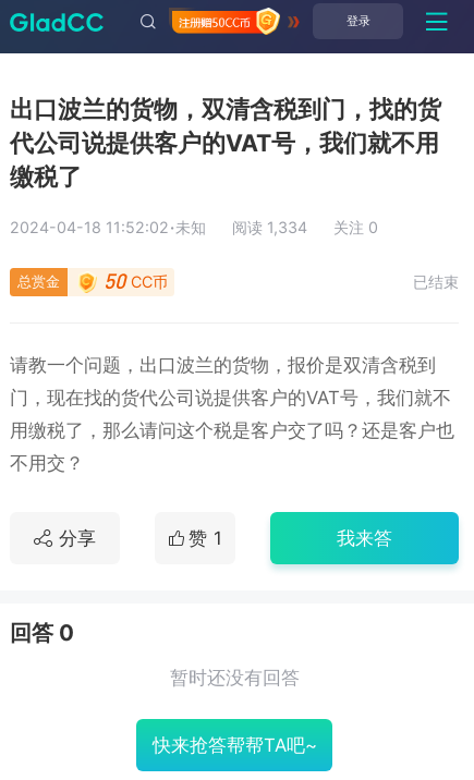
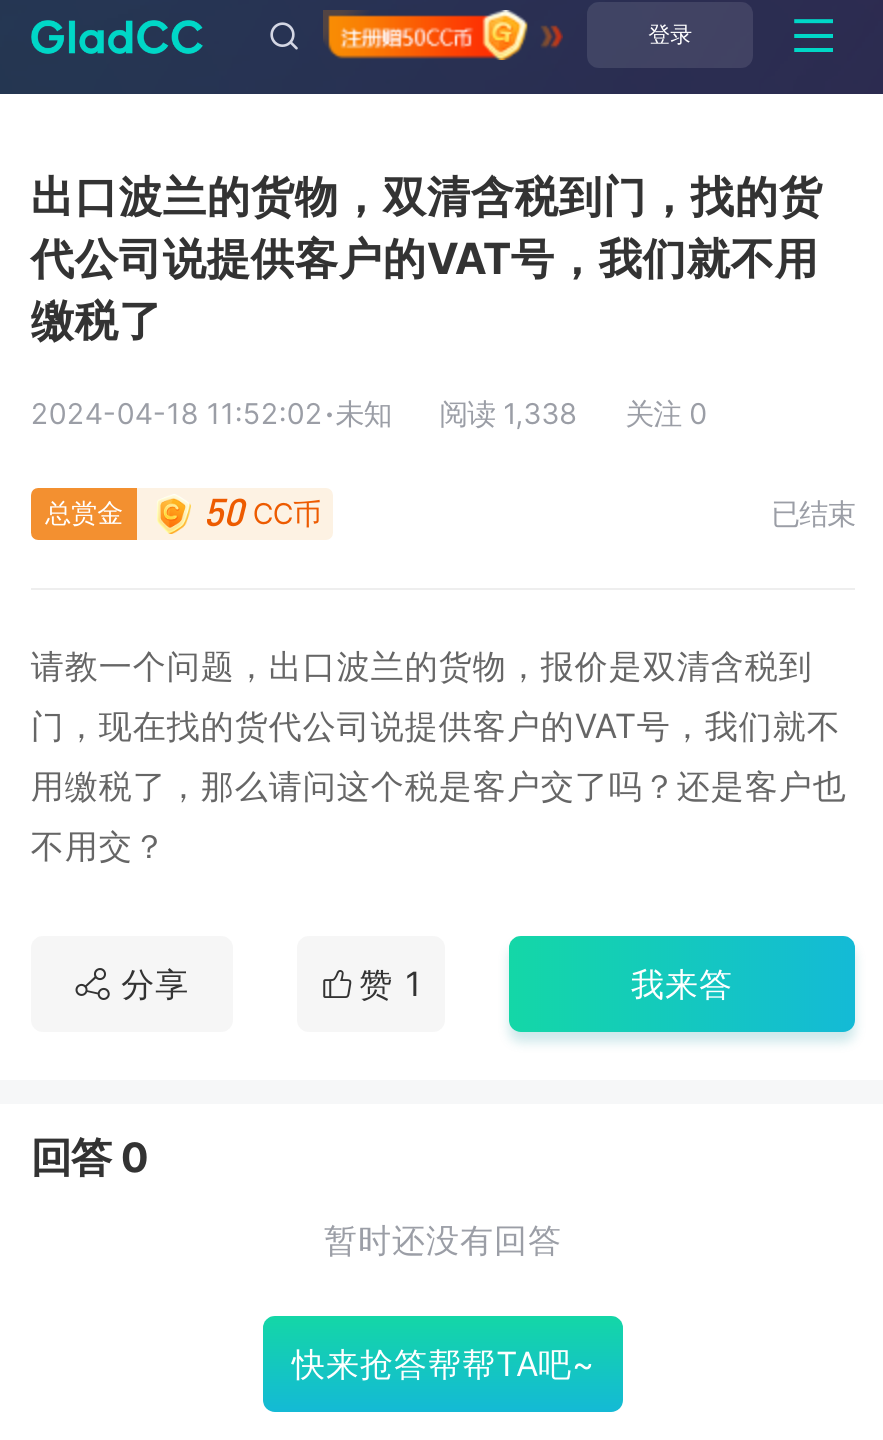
[10,218,378,236] 2024-04-18 11:52:02 · 未知 阅读 1,334 关注 0 -> [31,396,707,430] 2024-04-18 11:52:02 · 未知 阅读 1,338 关注 0

